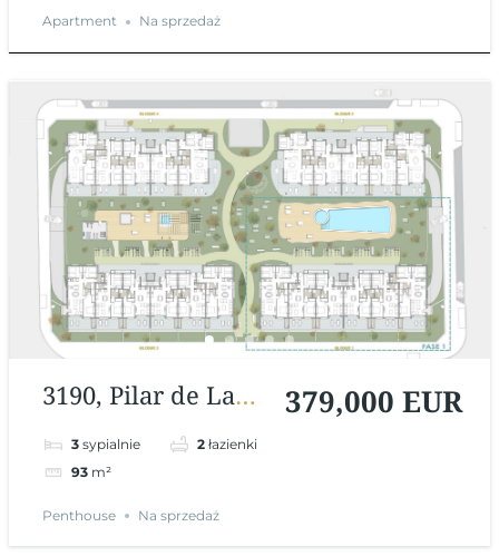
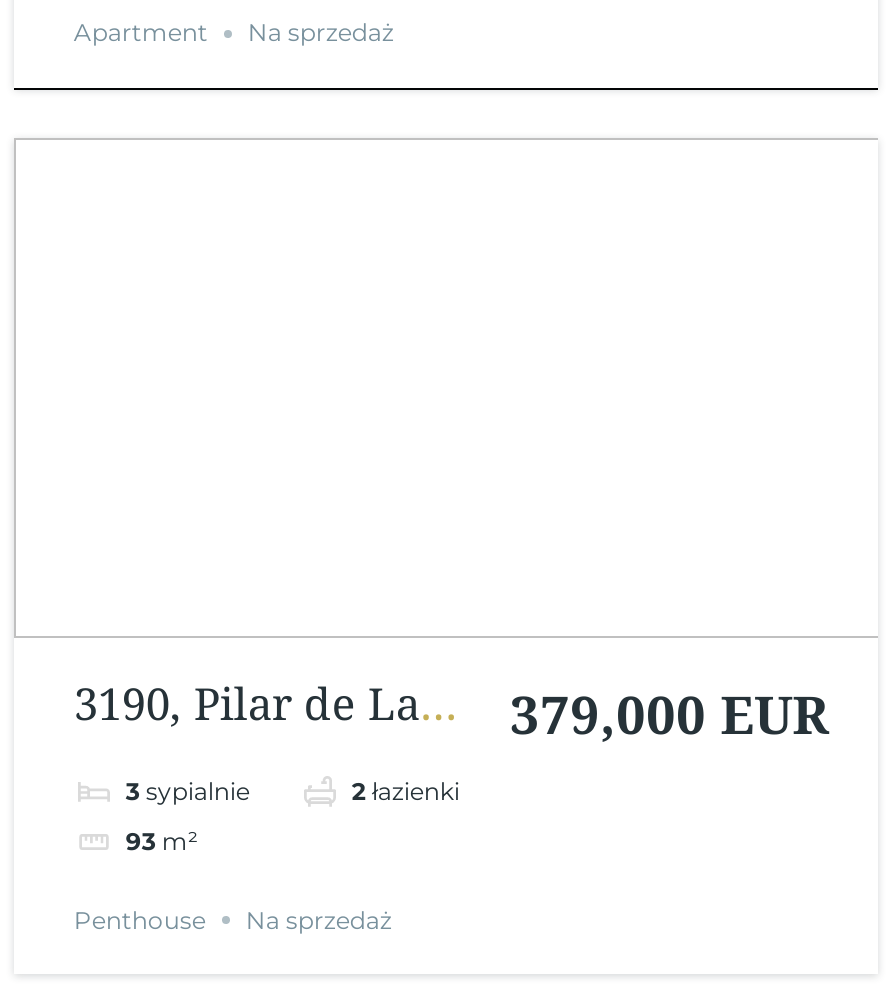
[33,86,469,355] [image] -> none

